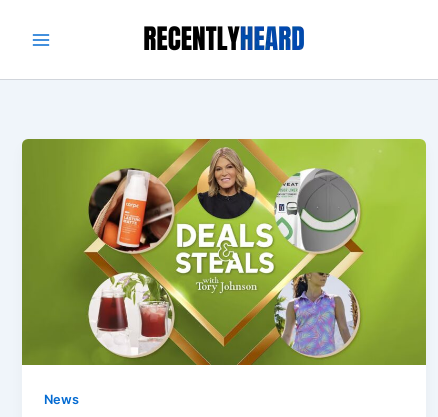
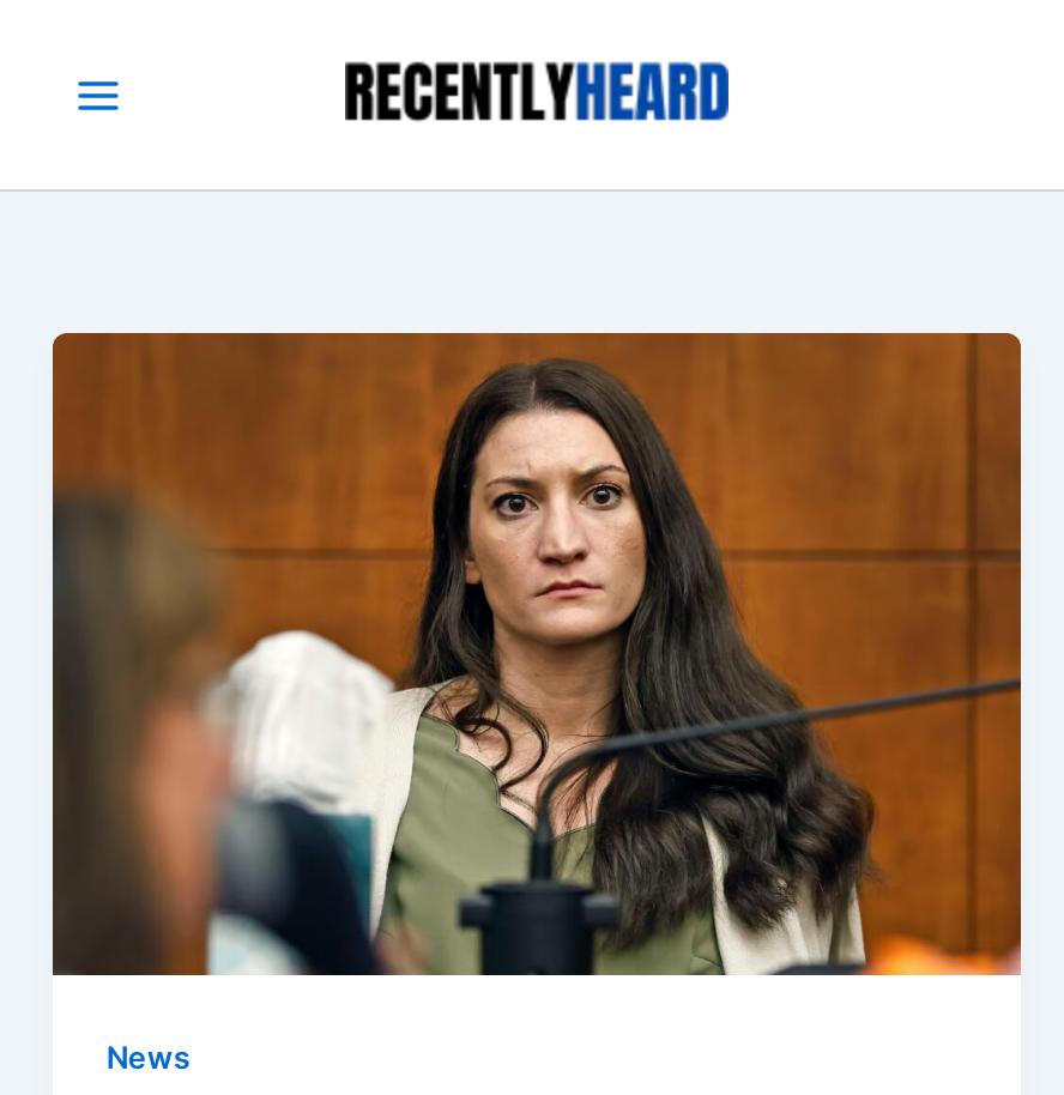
[22,138,427,366] [image] -> [53,331,1023,978] [image]

